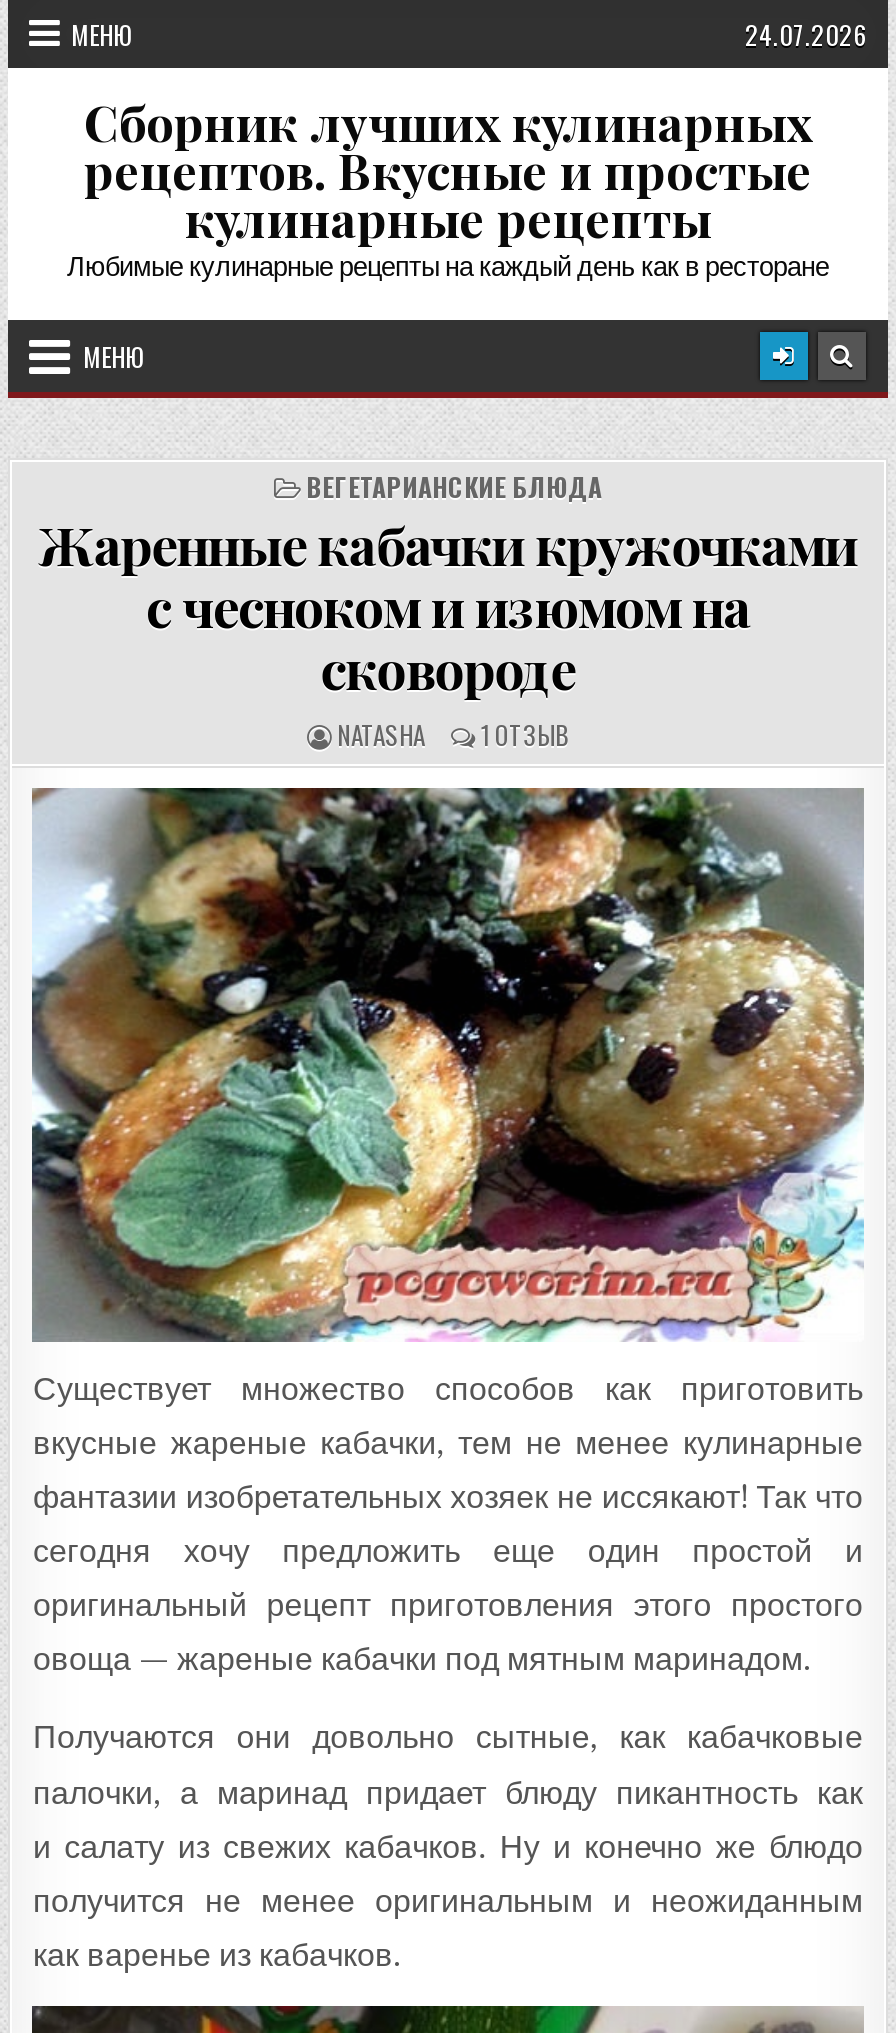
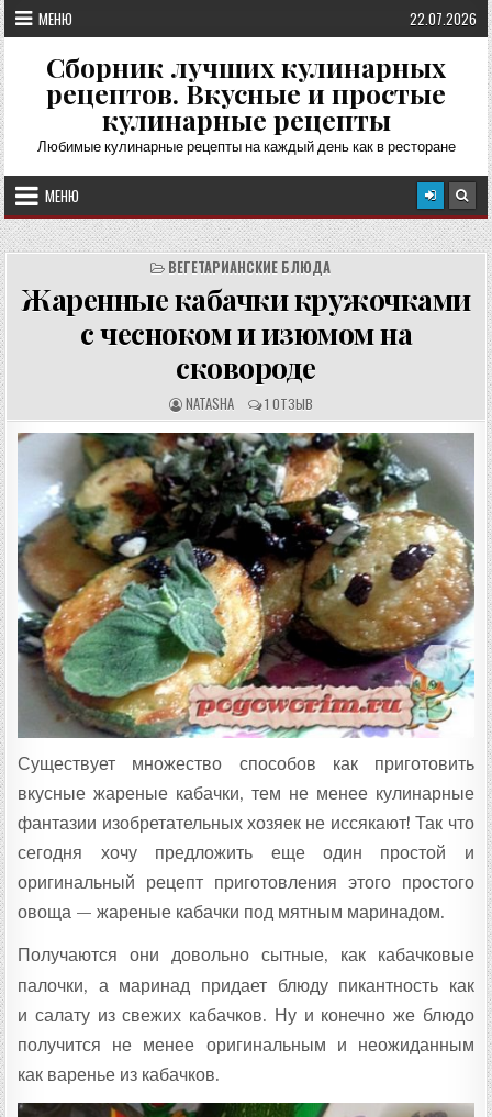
[745,14,867,54] 24.07.2026 -> [409,8,476,30] 22.07.2026

